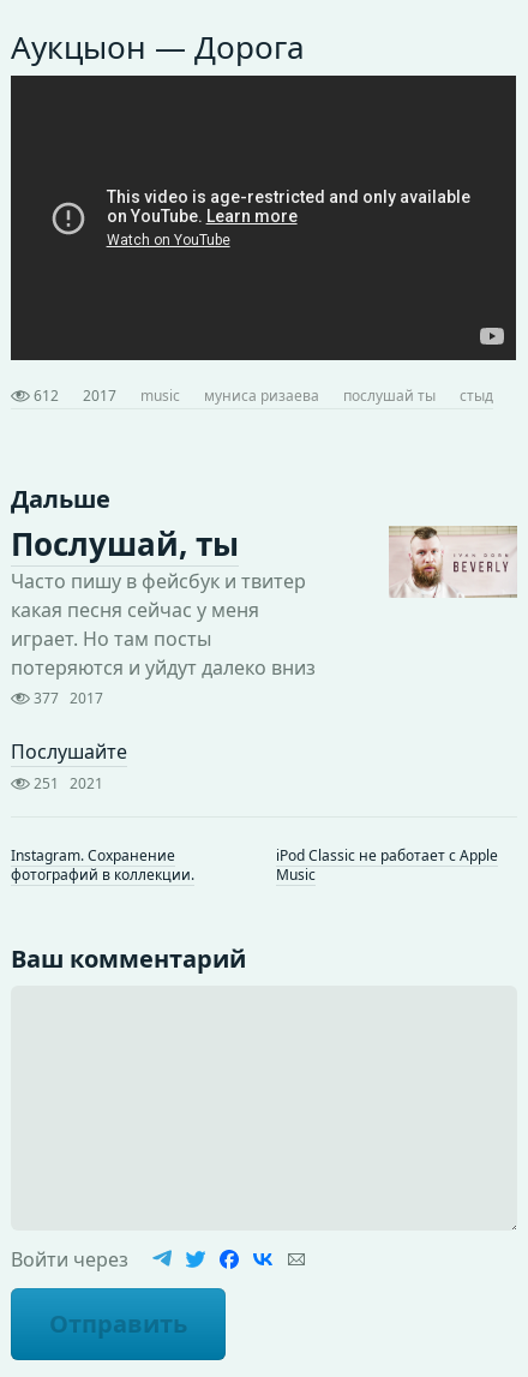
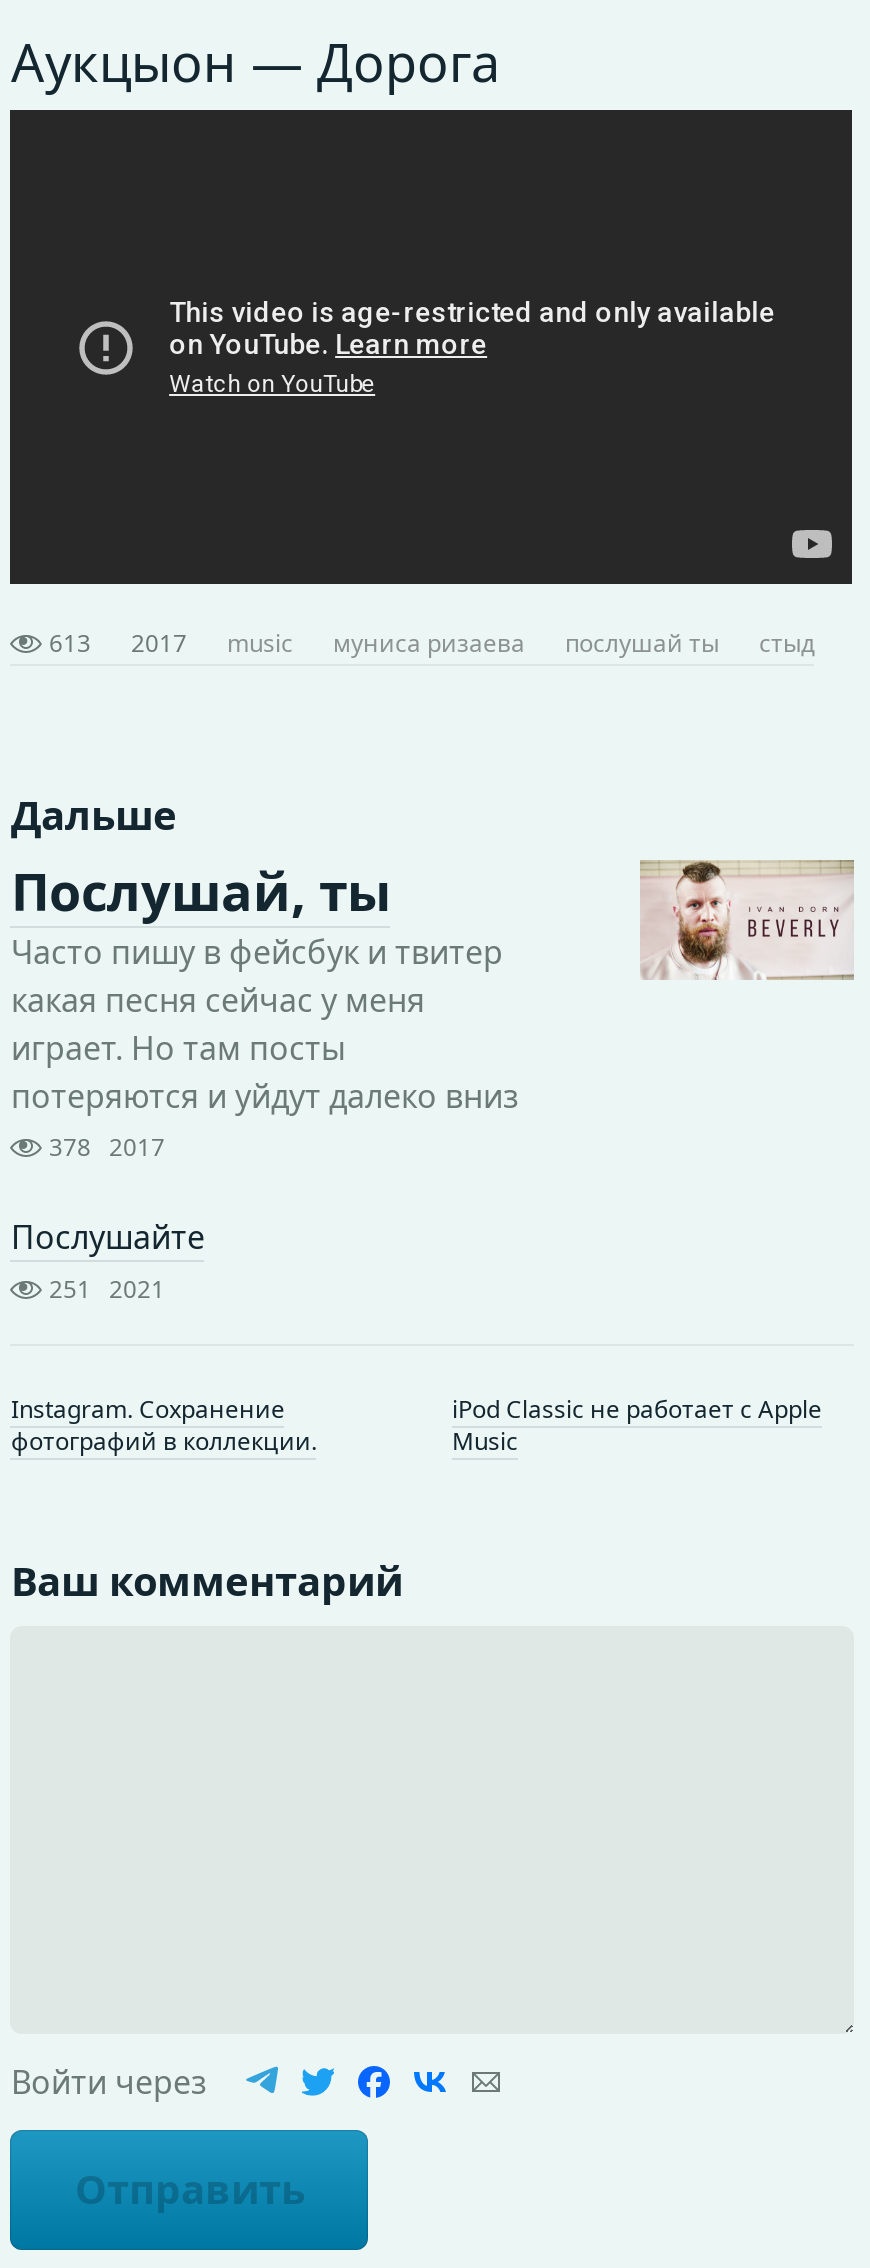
[30,385,494,406] 612 2017 music муниса ризаева послушай ты стыд -> [43,626,815,660] 613 2017 music муниса ризаева послушай ты стыд
[30,688,104,708] 377 2017 -> [43,1130,165,1164] 378 2017

